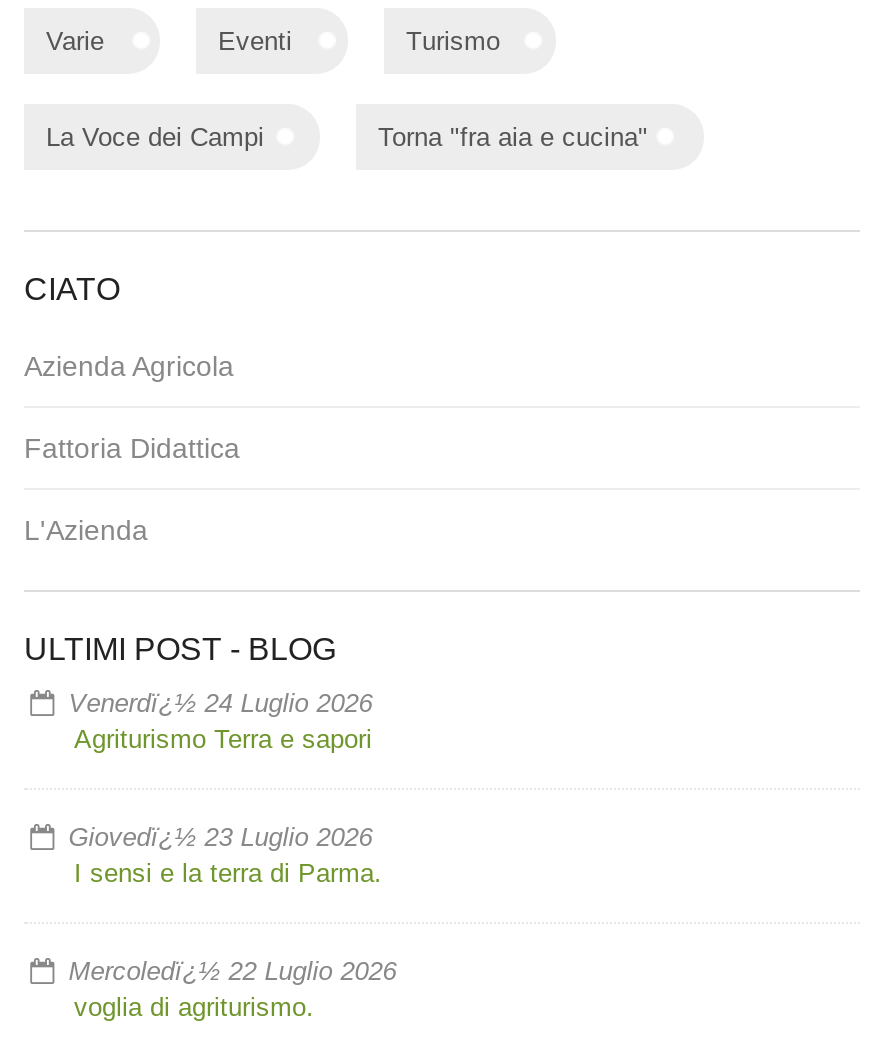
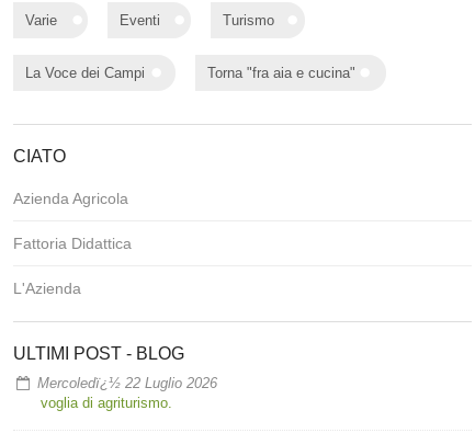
[60,688,382,888] Venerdï¿½ 24 Luglio 2026 | Agriturismo Terra e sapori | Giovedï¿½ 23 Luglio 2026 | I sensi e la terra di Parma. -> none

